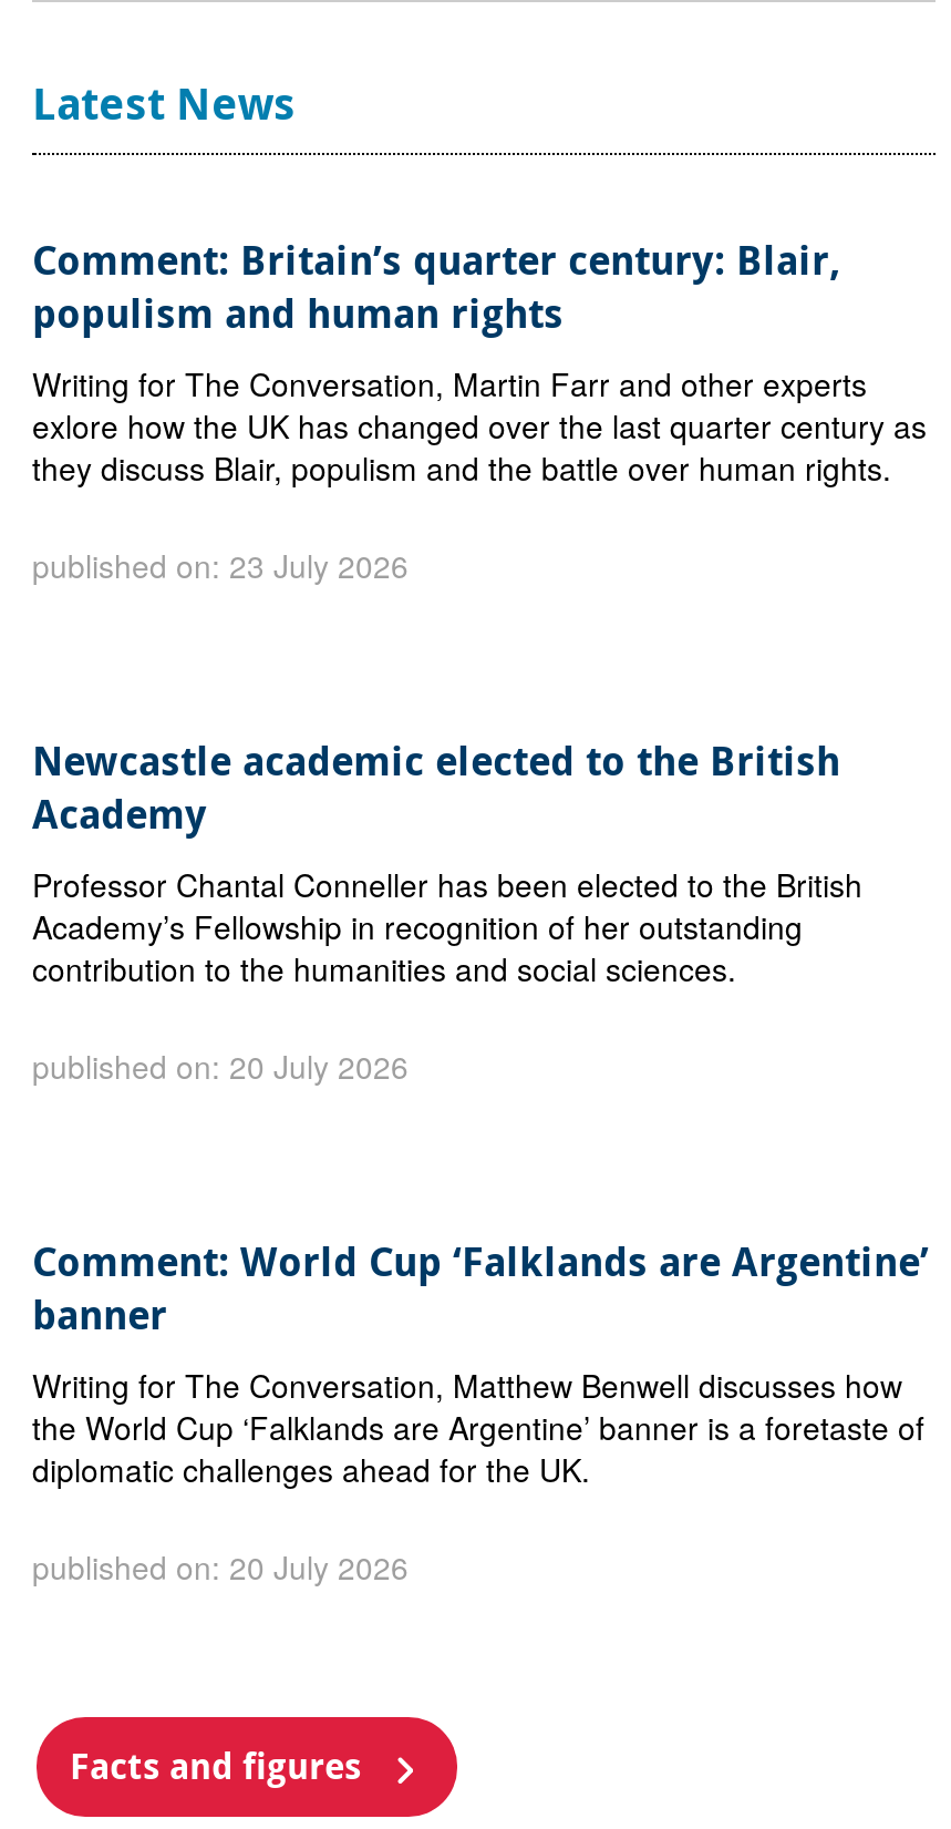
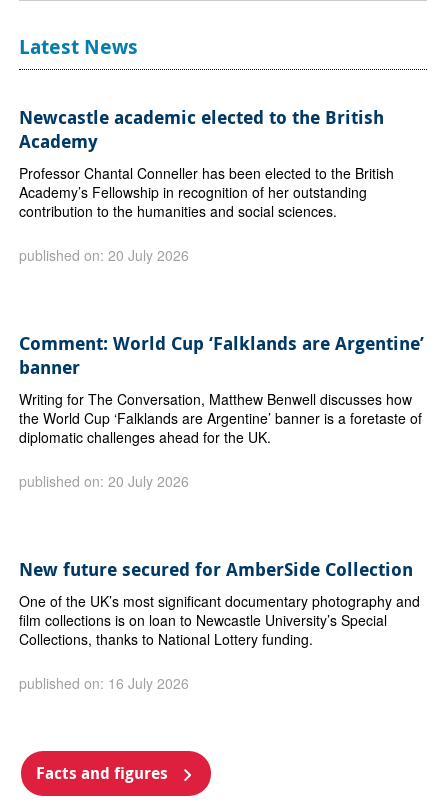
[32,233,927,588] Comment: Britain’s quarter century: Blair, | populism and human rights | Writing for The Conversation, Martin Farr and other experts | exlore how the UK has changed over the last quarter century as | they discuss Blair, populism and the battle over human rights. | published on: 23 July 2026 -> none
moved [32,734,929,1589] -> [19,105,424,491]: Newcastle academic elected to the British | Academy | Professor Chantal Conneller has been elected to the British | ... | diplomatic challenges ahead for the UK. | published on: 20 July 2026
none -> [19,557,420,693] New future secured for AmberSide Collection | One of the UK’s most significant documentary photography and | film collections is on loan to Newcastle University’s Special | Collections, thanks to National Lottery funding. | published on: 16 July 2026

